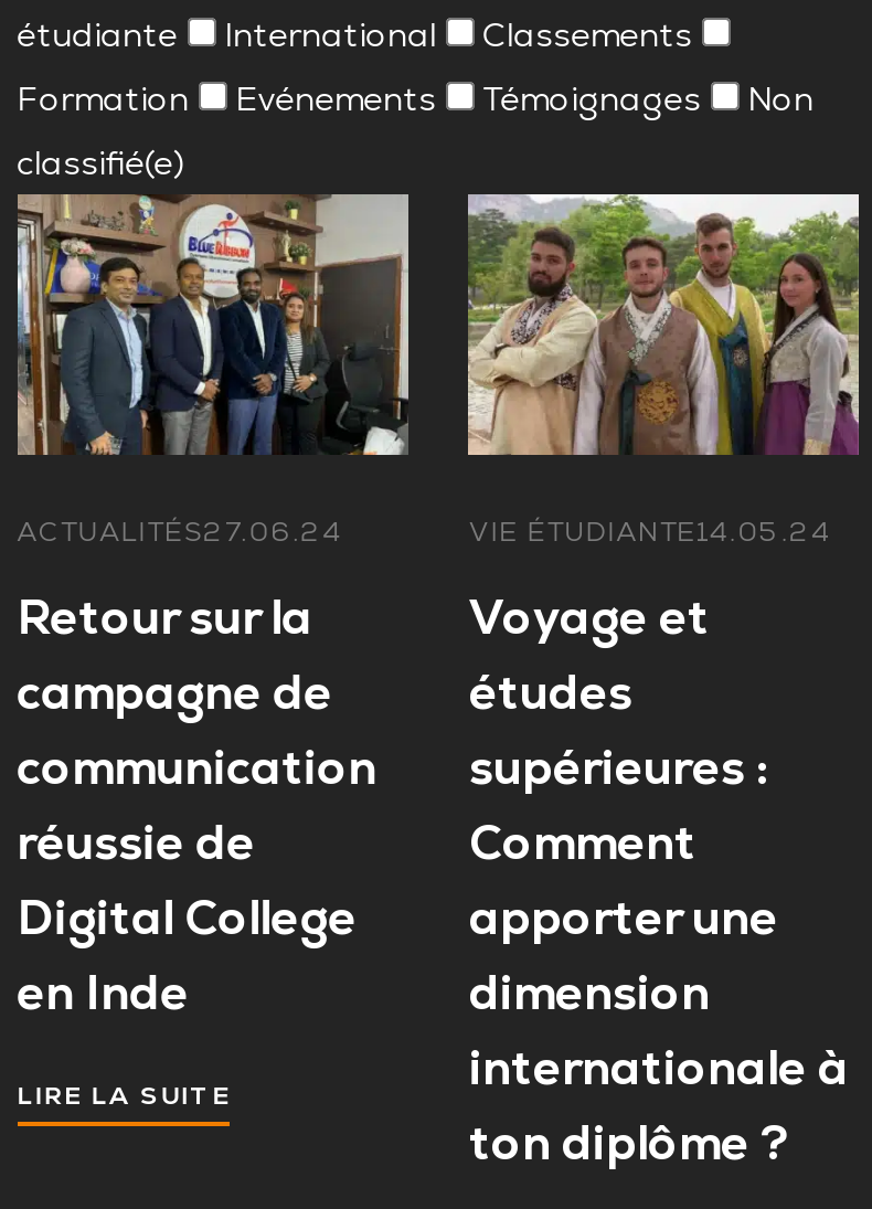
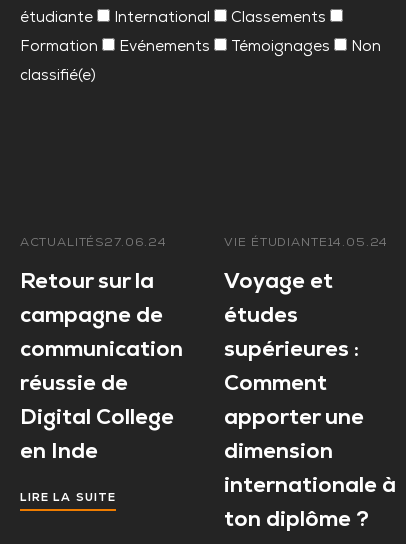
[15,192,411,457] [image] -> none
[466,192,861,457] [image] -> none

